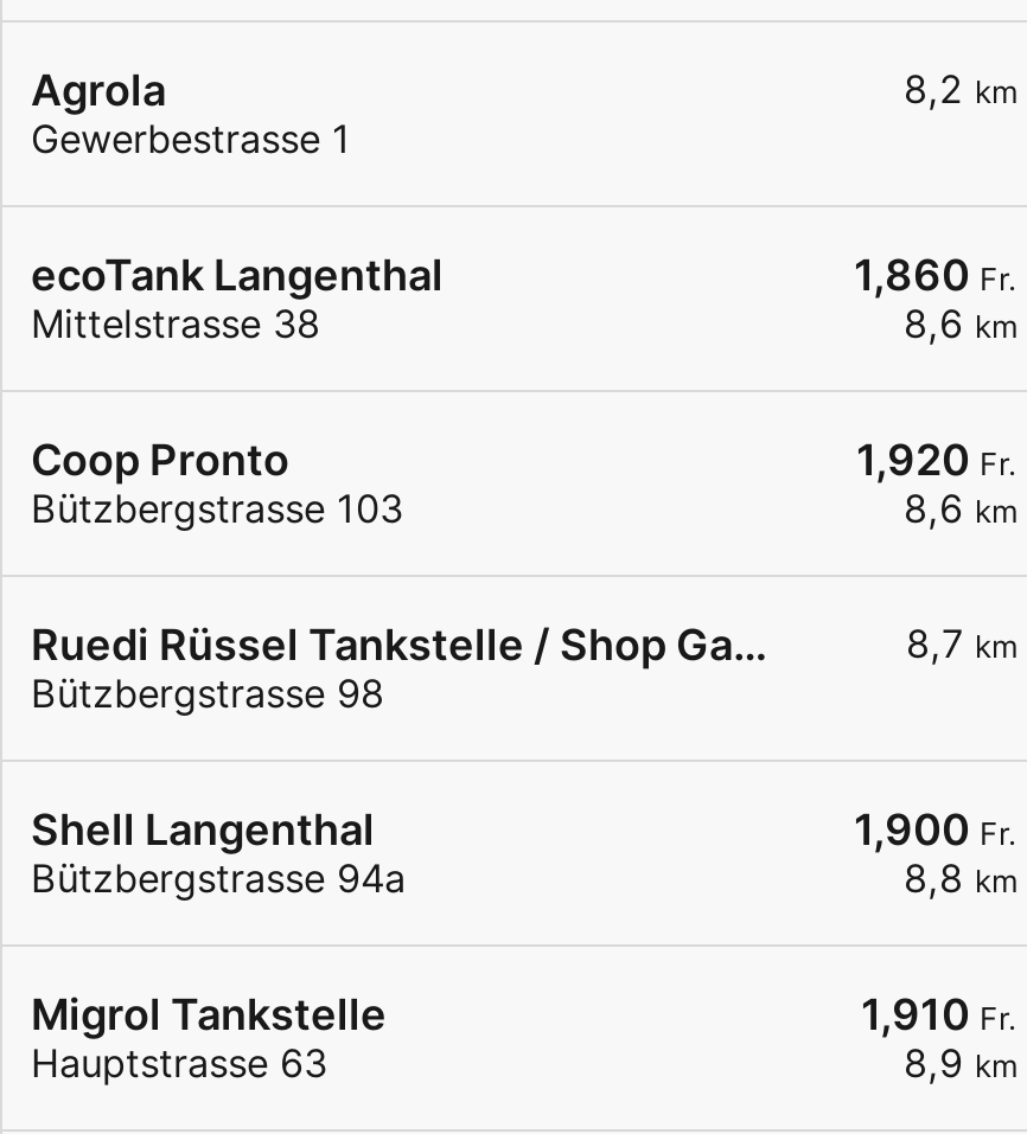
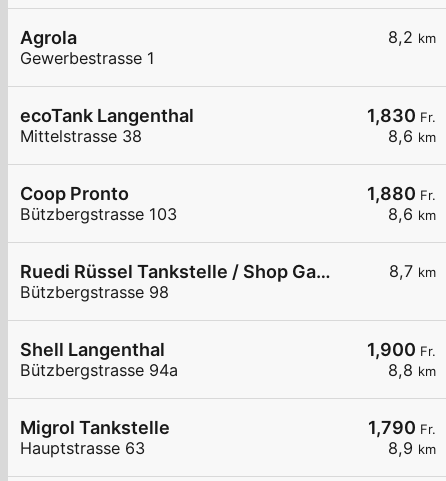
[854,250,1018,300] 1,860 Fr. -> [367,105,436,126] 1,830 Fr.
[856,435,1018,485] 1,920 Fr. -> [367,183,436,204] 1,880 Fr.
[861,989,1018,1039] 1,910 Fr. -> [368,417,436,438] 1,790 Fr.

